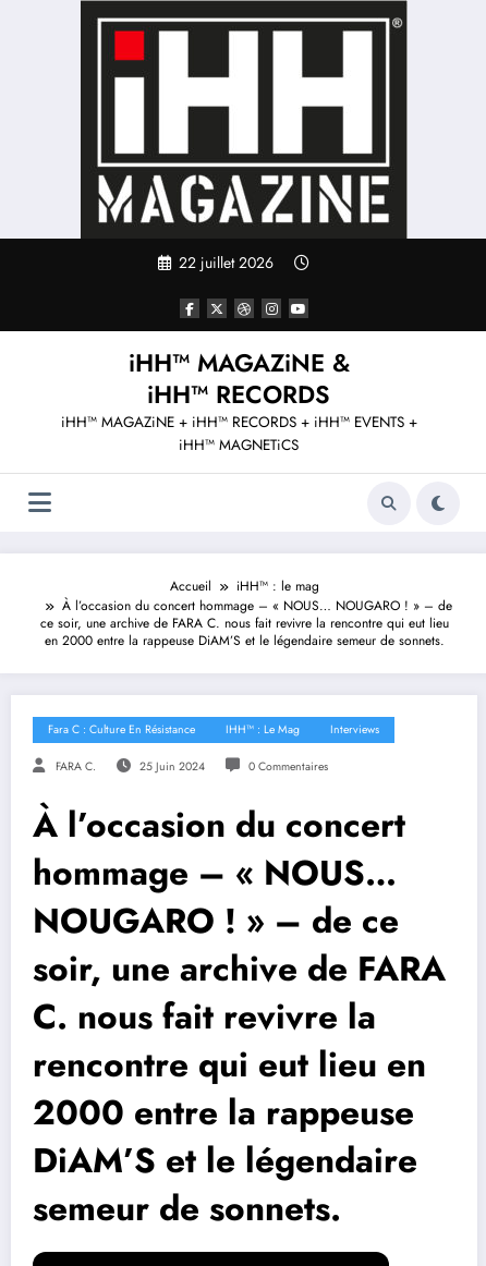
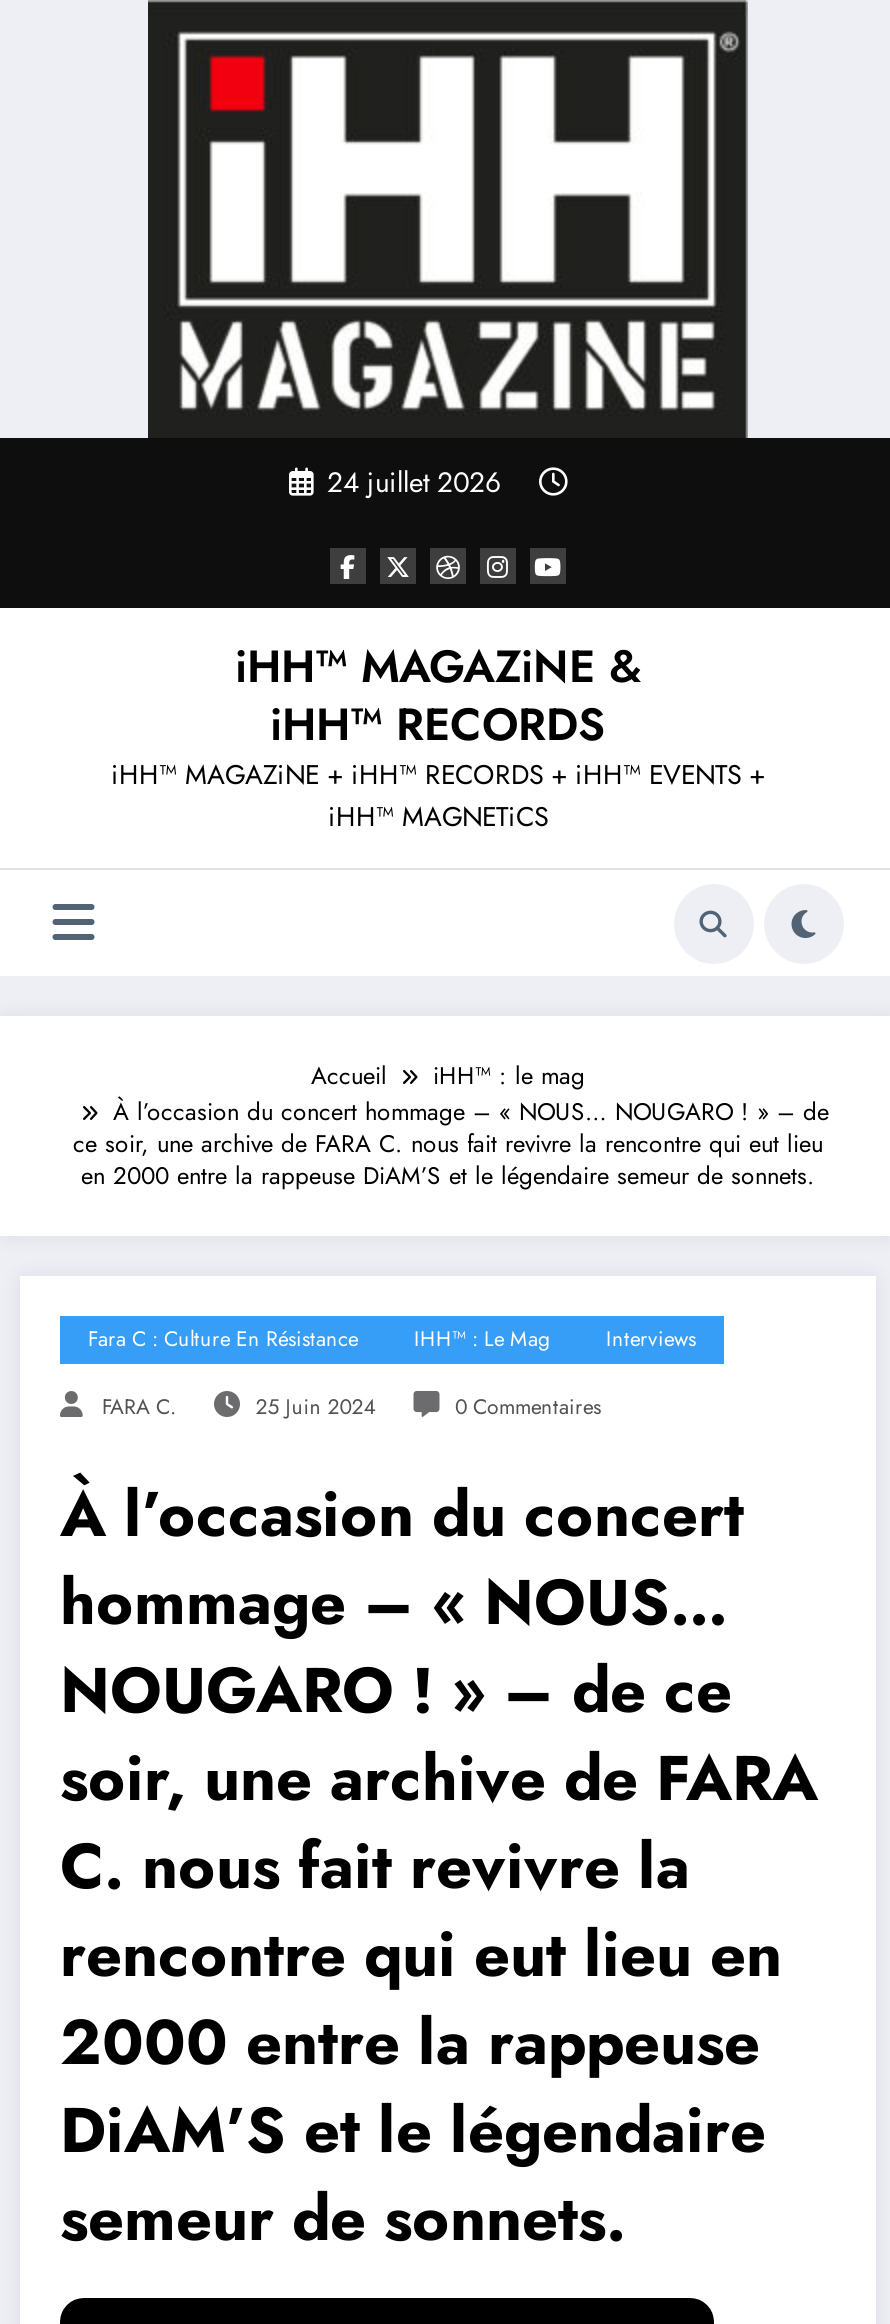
[178,252,273,273] 22 juillet 2026 -> [327,462,501,502] 24 juillet 2026

